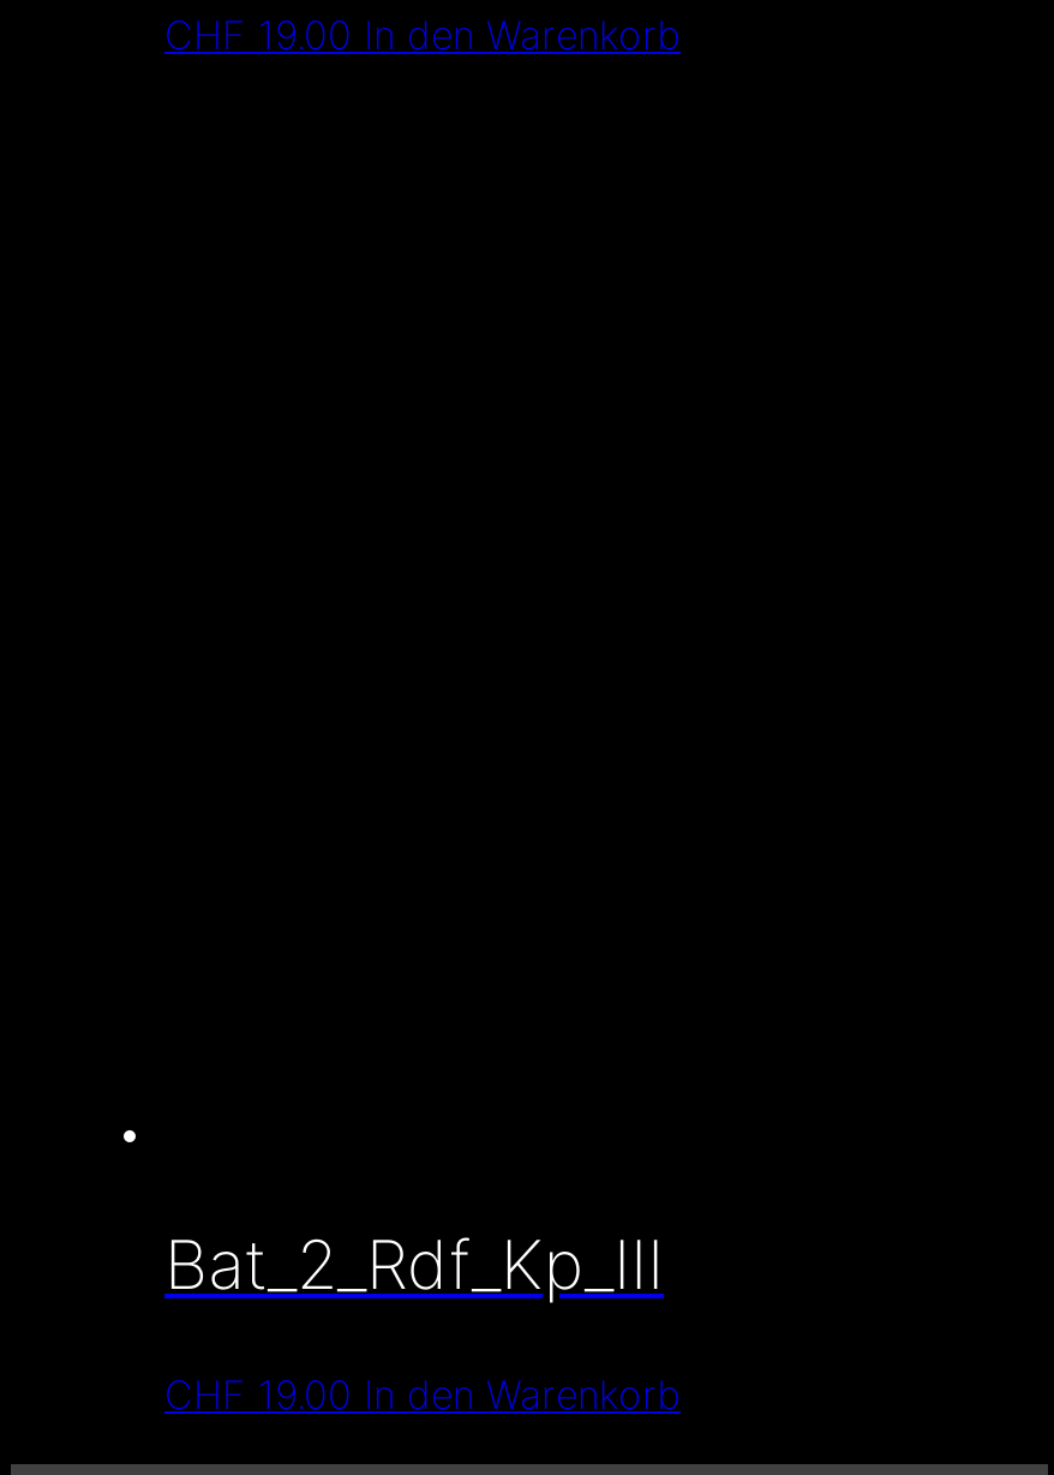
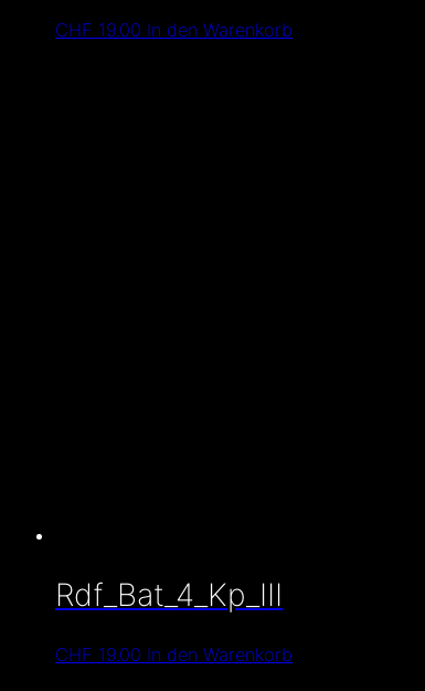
[164,1223,664,1305] Bat_2_Rdf_Kp_III -> [55,576,283,614] Rdf_Bat_4_Kp_III

